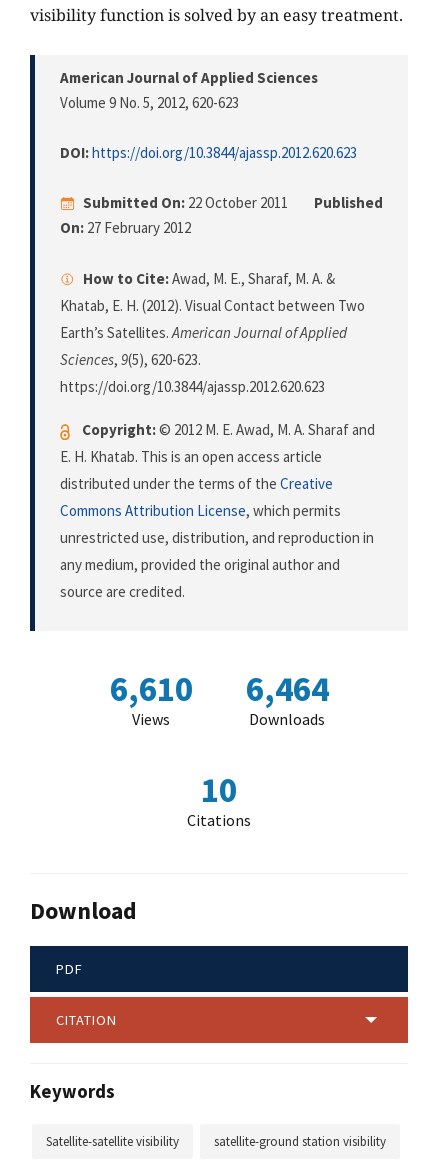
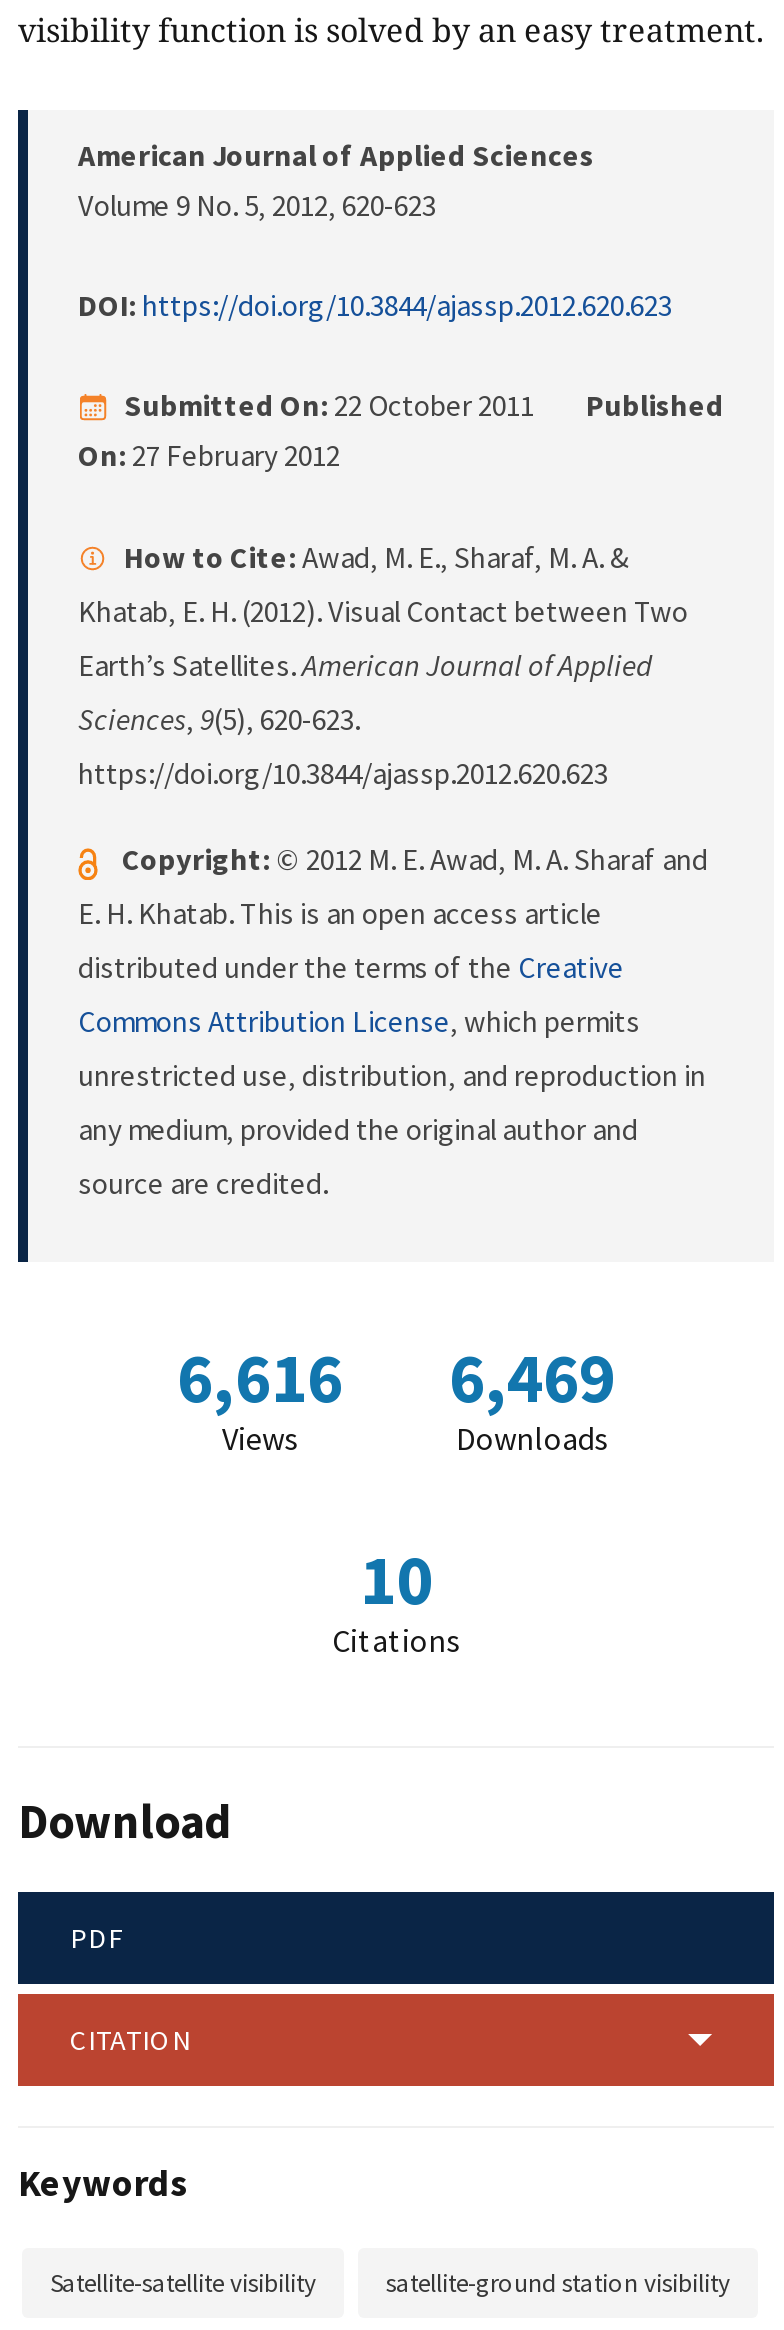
[109,667,192,711] 6,610 -> [177,1335,343,1423] 6,616
[245,667,328,711] 6,464 -> [449,1335,615,1423] 6,469

